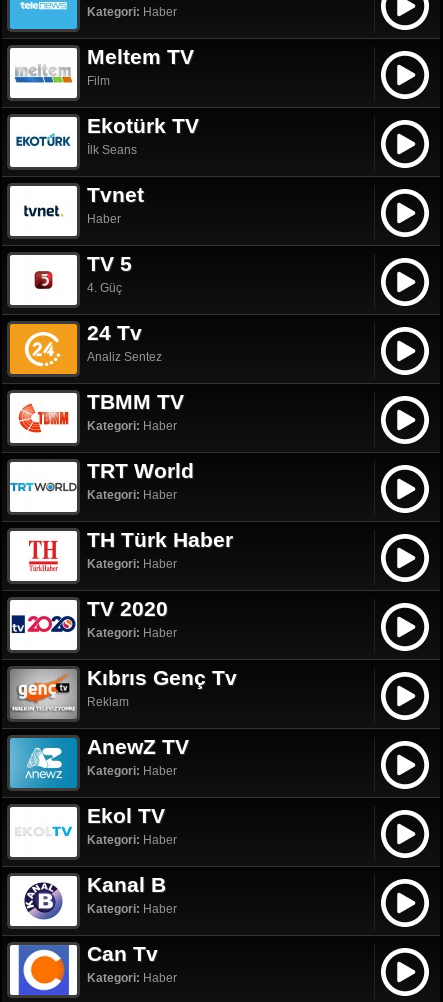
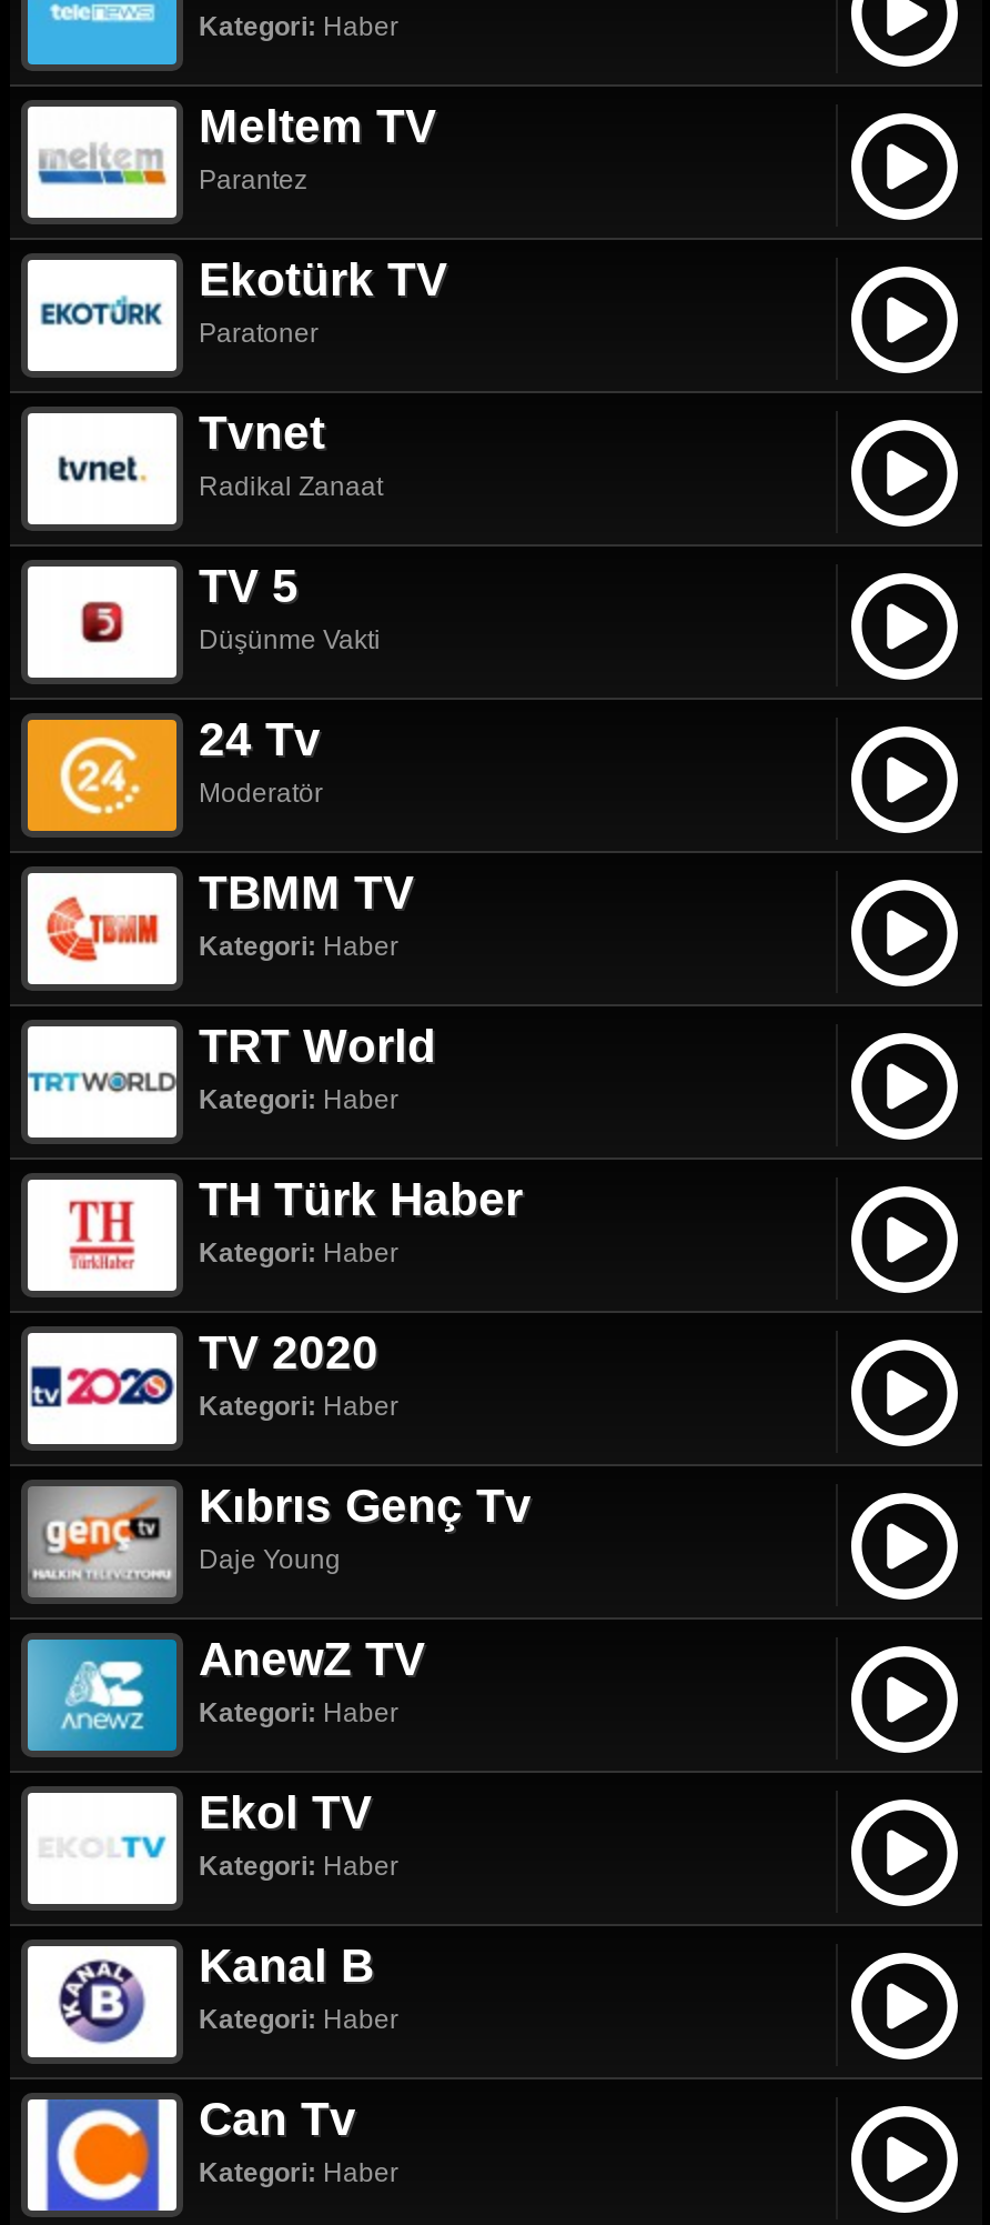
[87,74,110,88] Film -> [199,164,307,196] Parantez
[87,143,137,157] İlk Seans -> [199,318,319,349] Paratoner
[87,212,121,226] Haber -> [199,471,383,502] Radikal Zanaat
[87,281,122,295] 4. Güç -> [199,624,381,655] Düşünme Vakti
[87,350,162,364] Analiz Sentez -> [199,778,323,809] Moderatör
[87,695,129,709] Reklam -> [199,1544,341,1575] Daje Young

